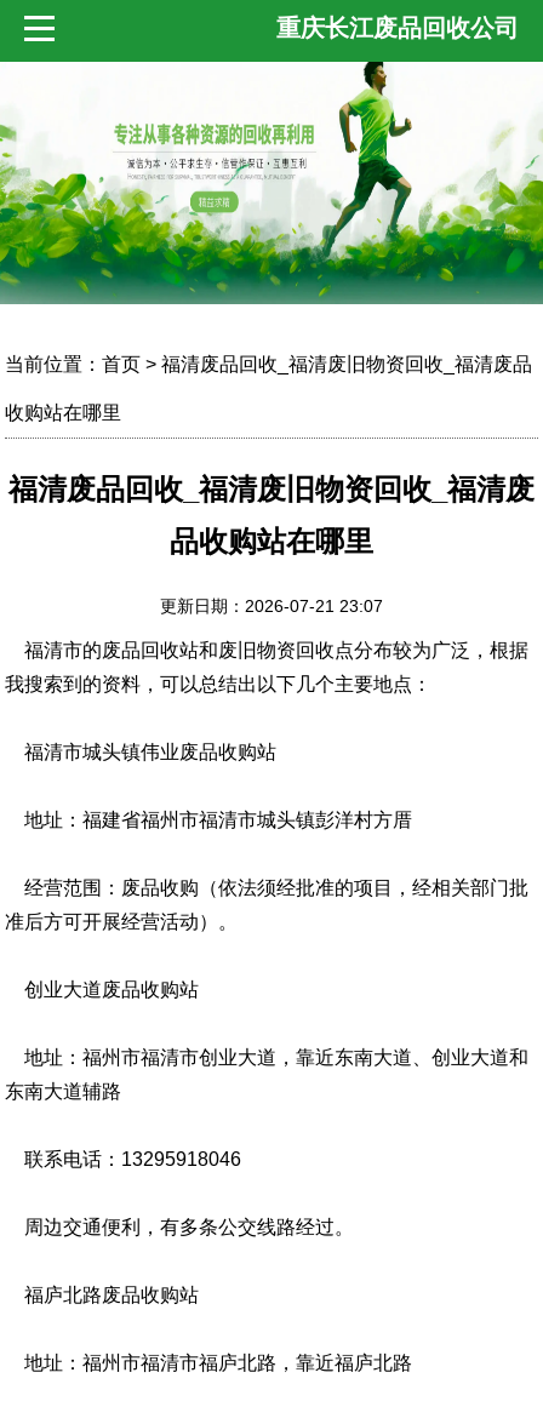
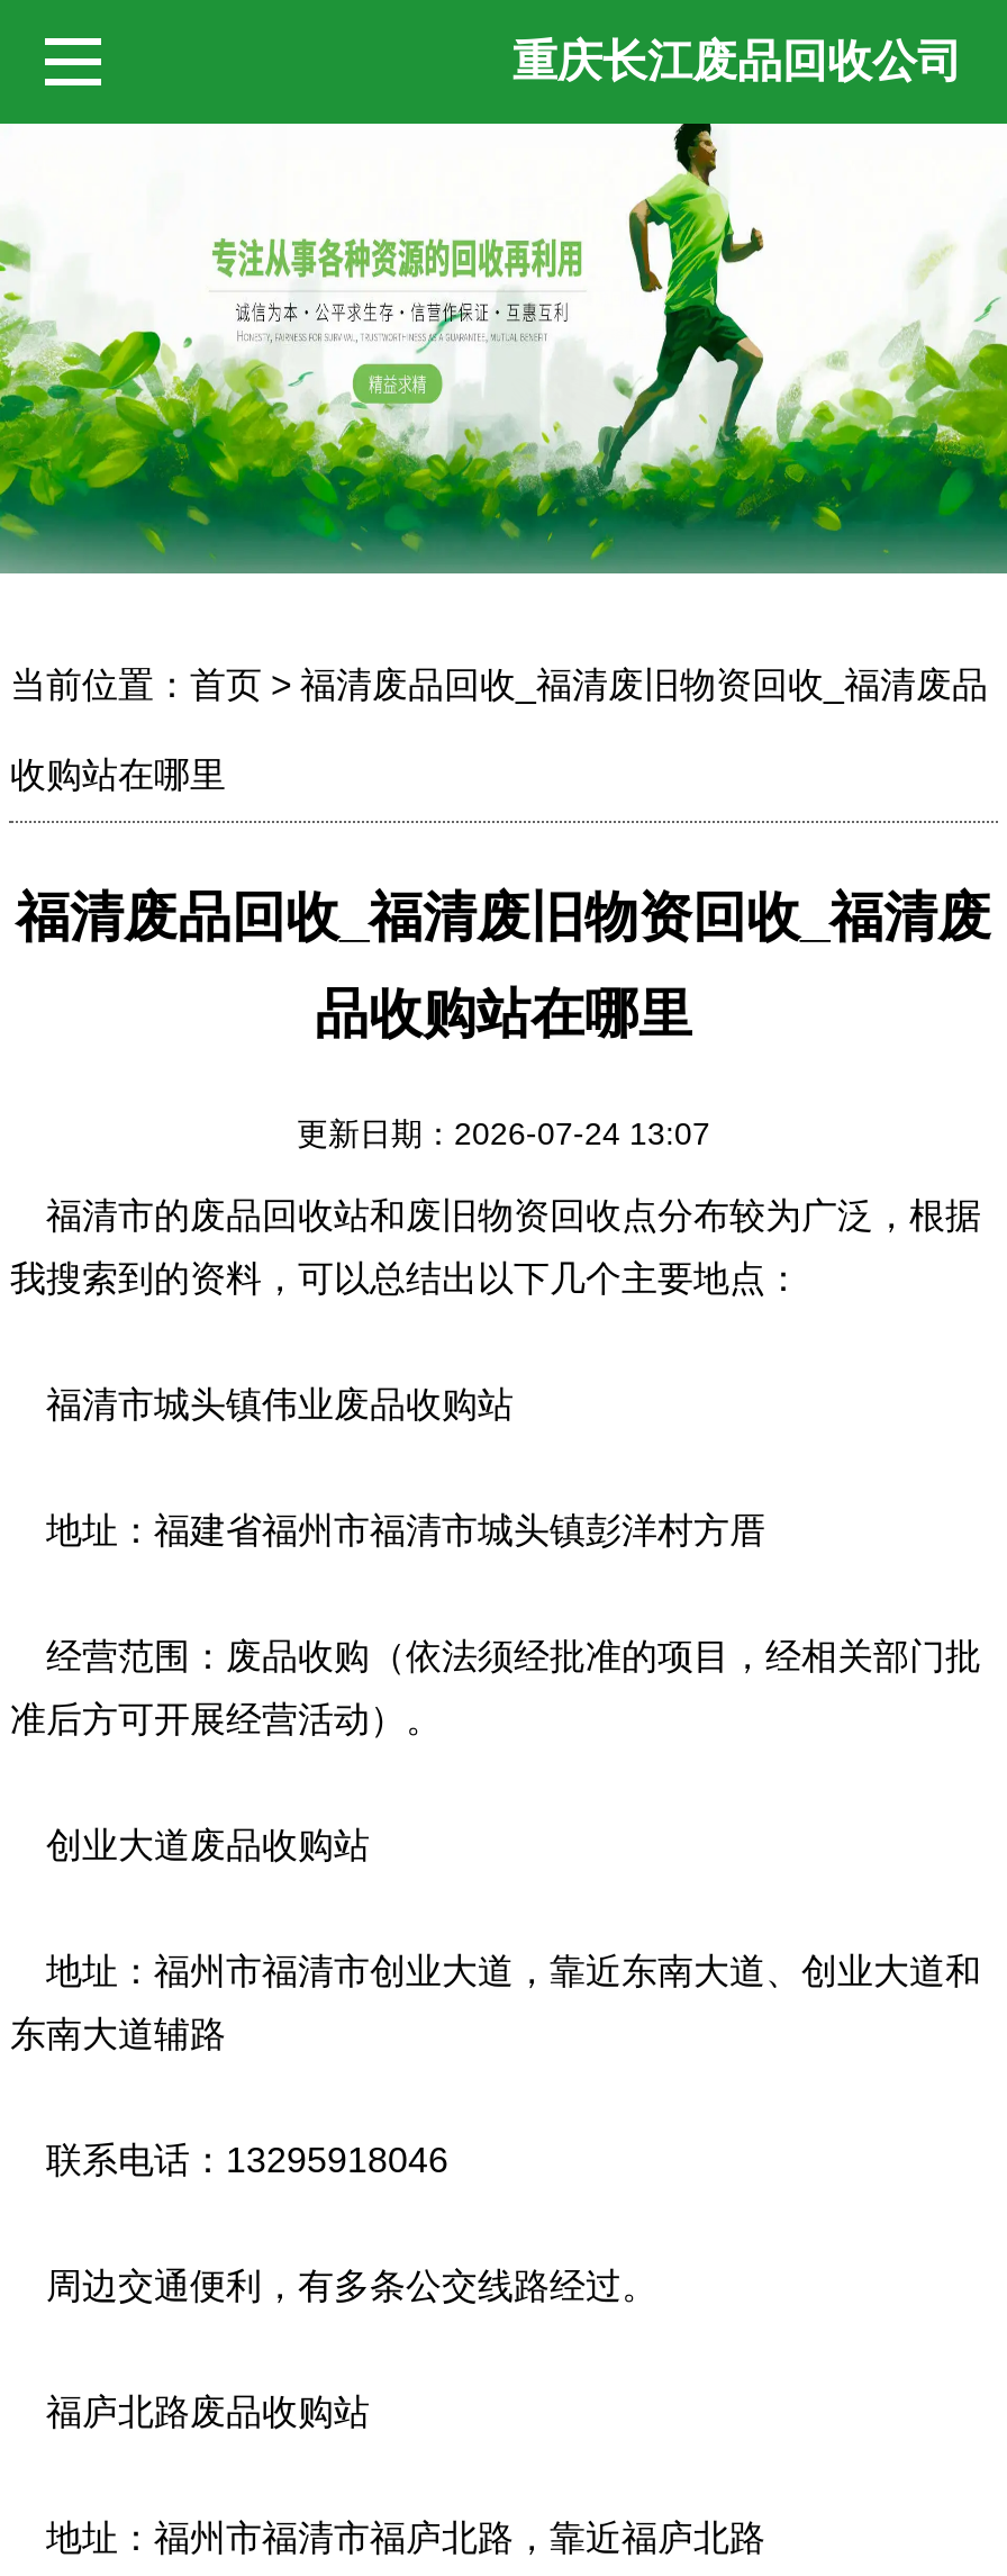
[160,596,383,616] 更新日期：2026-07-21 23:07 -> [297,1115,710,1151] 更新日期：2026-07-24 13:07

